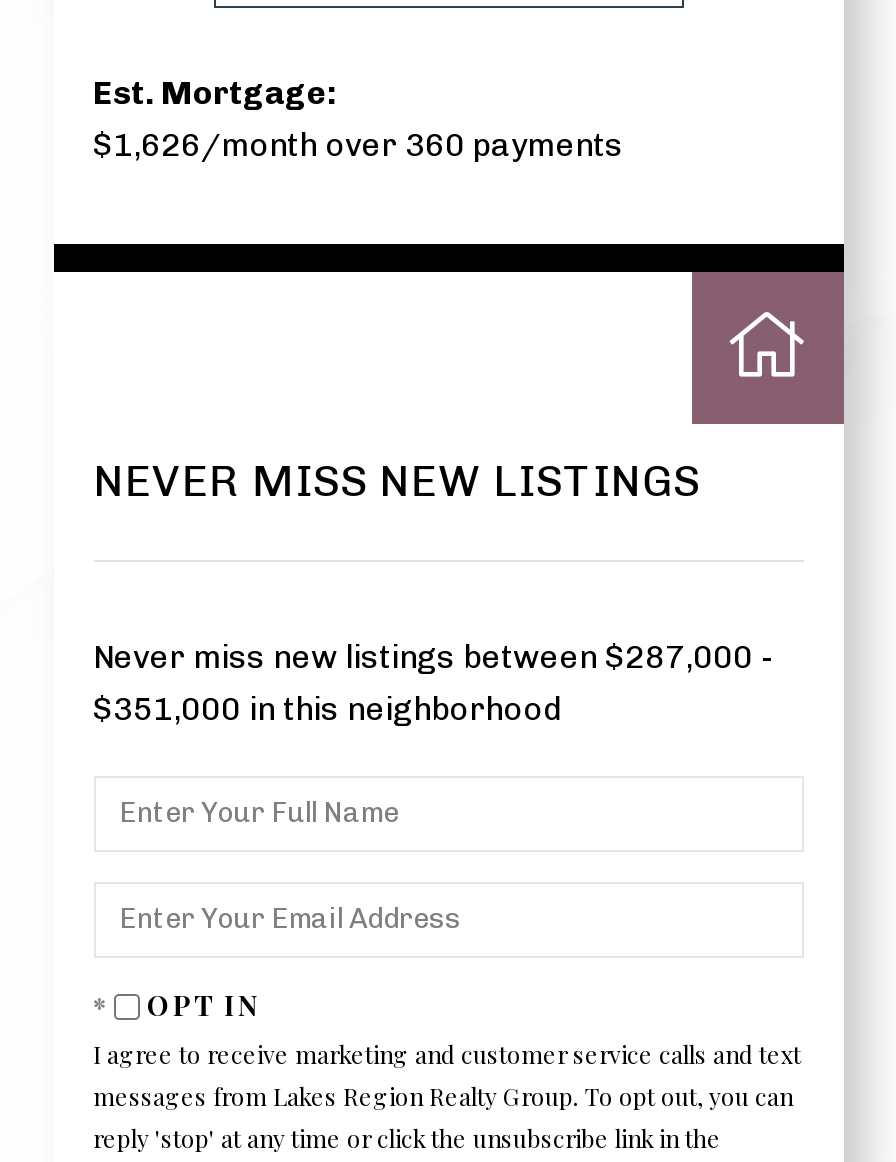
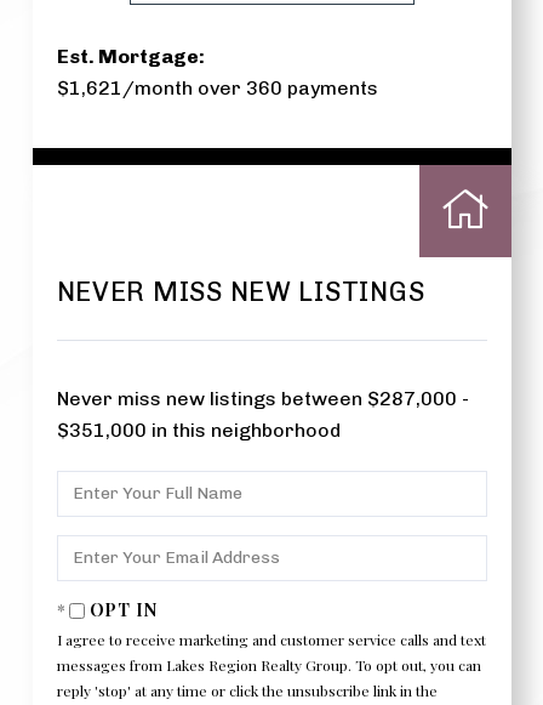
[93,126,623,164] $1,626 /month over 360 payments -> [56,77,378,100] $1,621 /month over 360 payments

